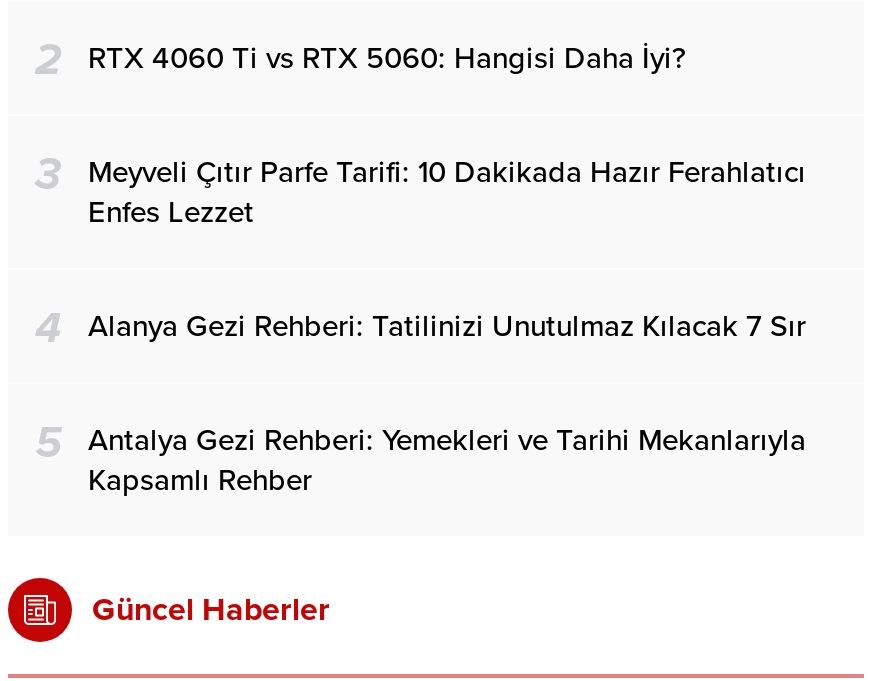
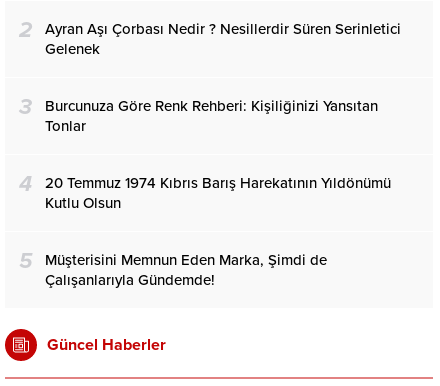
[88,40,686,76] RTX 4060 Ti vs RTX 5060: Hangisi Daha İyi? -> [45,20,401,58] Ayran Aşı Çorbası Nedir ? Nesillerdir Süren Serinletici | Gelenek
[88,154,806,230] Meyveli Çıtır Parfe Tarifi: 10 Dakikada Hazır Ferahlatıcı | Enfes Lezzet -> [45,97,378,135] Burcunuza Göre Renk Rehberi: Kişiliğinizi Yansıtan | Tonlar
[88,308,806,344] Alanya Gezi Rehberi: Tatilinizi Unutulmaz Kılacak 7 Sır -> [45,174,391,212] 20 Temmuz 1974 Kıbrıs Barış Harekatının Yıldönümü | Kutlu Olsun
[88,422,806,498] Antalya Gezi Rehberi: Yemekleri ve Tarihi Mekanlarıyla | Kapsamlı Rehber -> [45,251,327,289] Müşterisini Memnun Eden Marka, Şimdi de | Çalışanlarıyla Gündemde!

